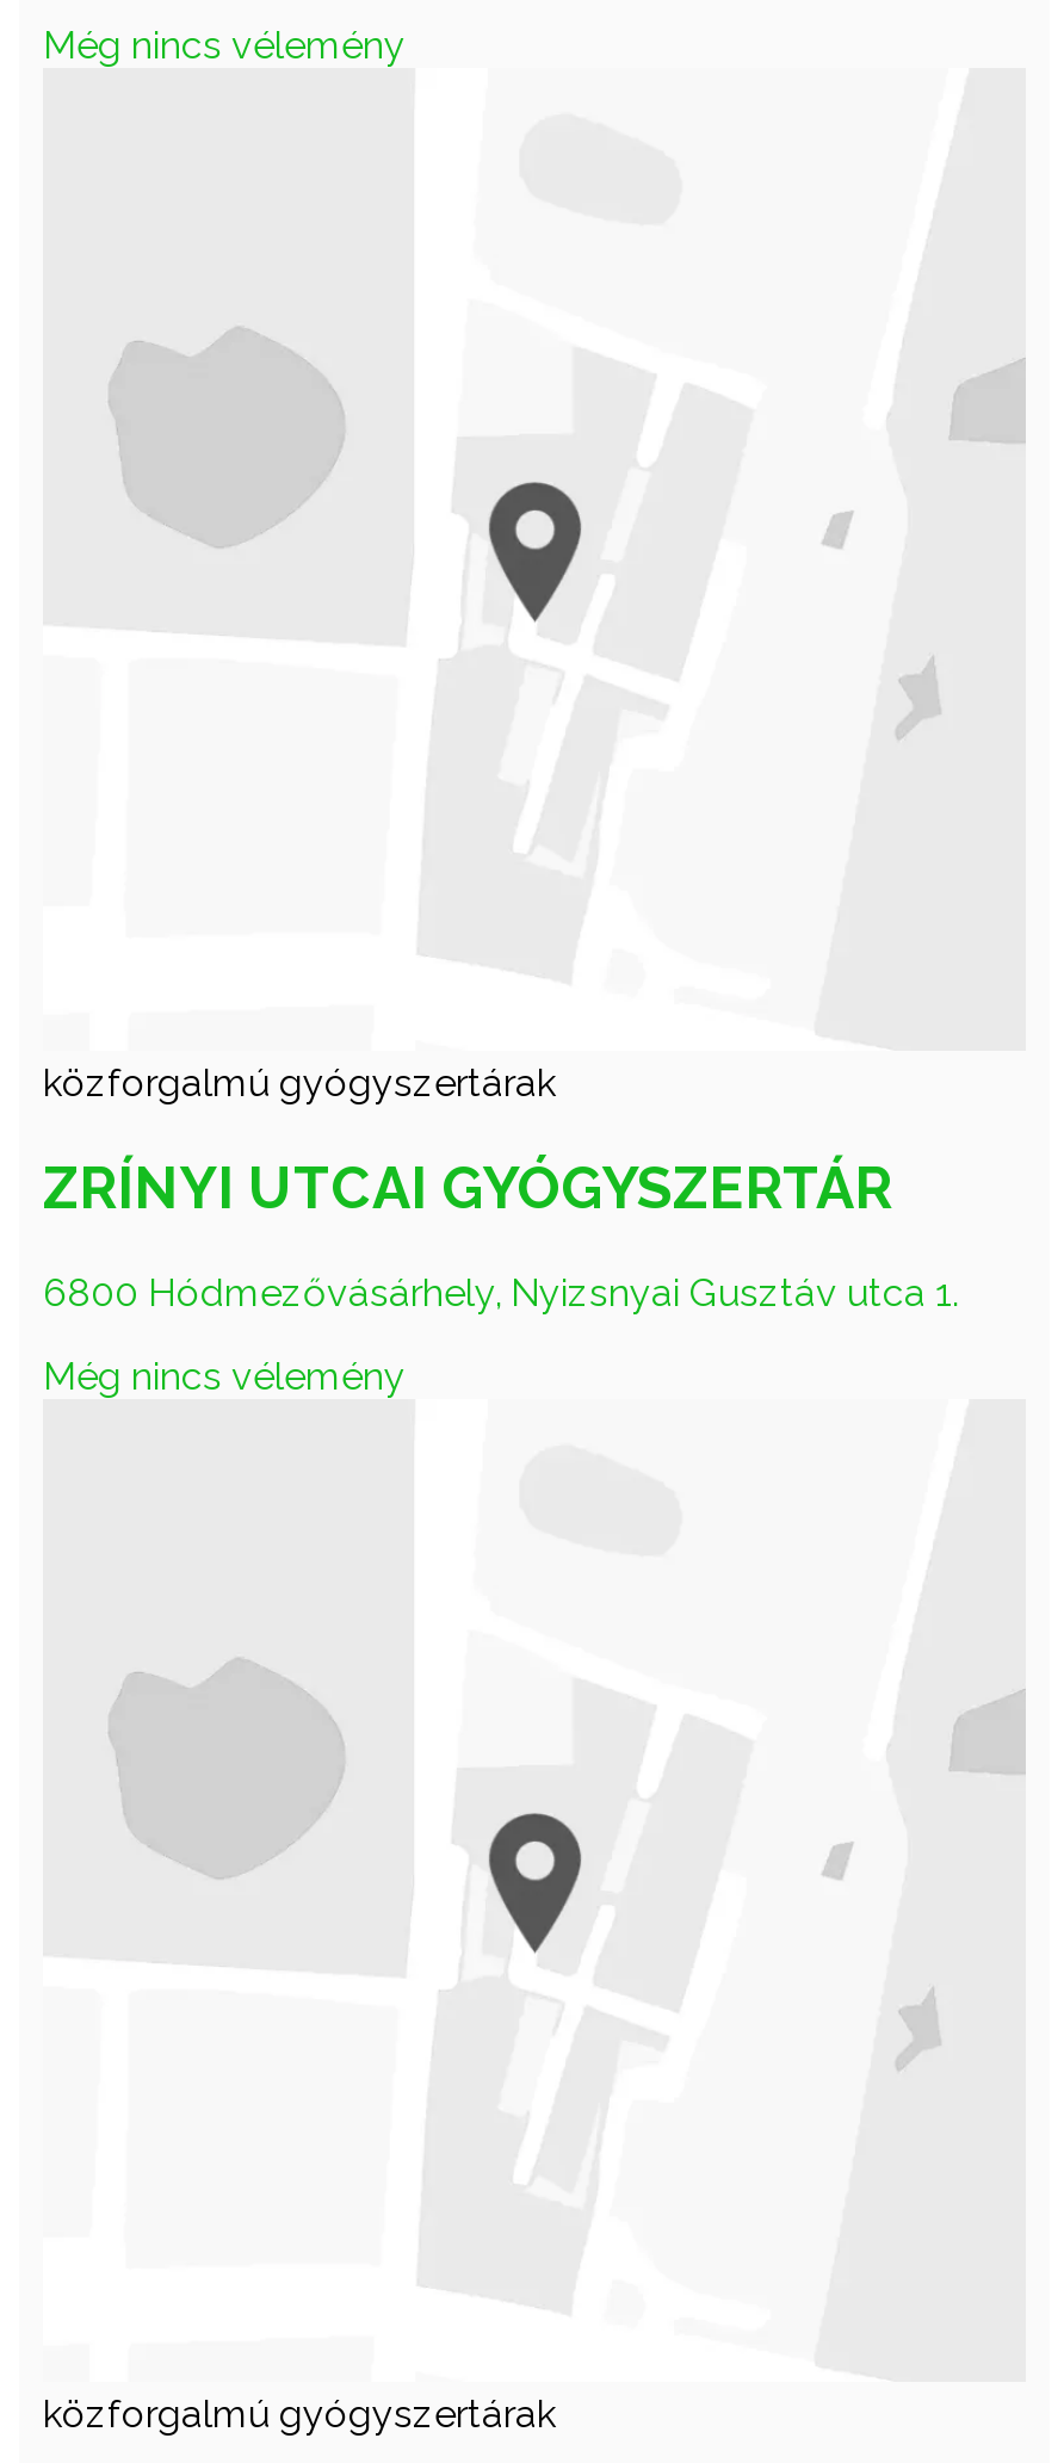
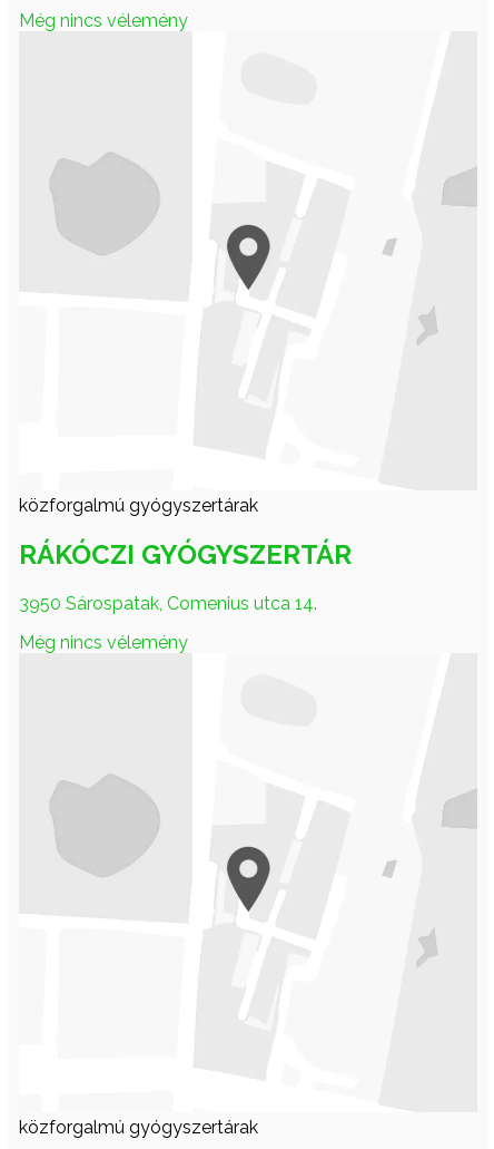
[43,1153,892,1222] ZRÍNYI UTCAI GYÓGYSZERTÁR -> [19,538,352,570] RÁKÓCZI GYÓGYSZERTÁR
[43,1269,959,1315] 6800 Hódmezővásárhely, Nyizsnyai Gusztáv utca 1. -> [19,592,317,614] 3950 Sárospatak, Comenius utca 14.

